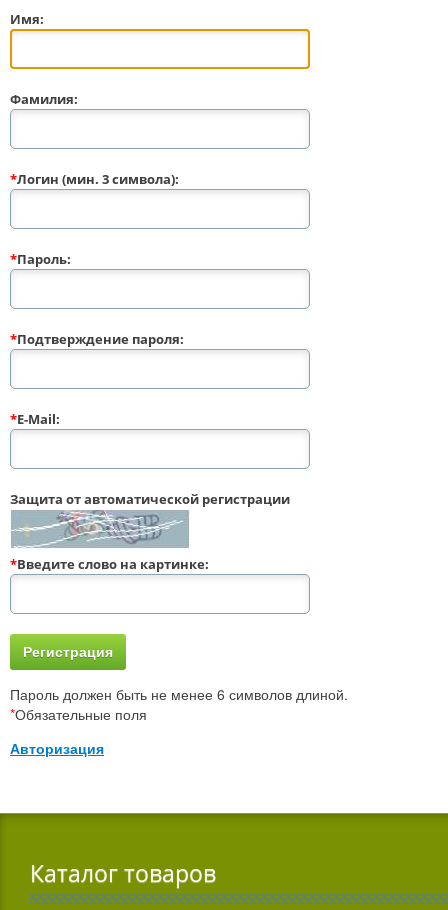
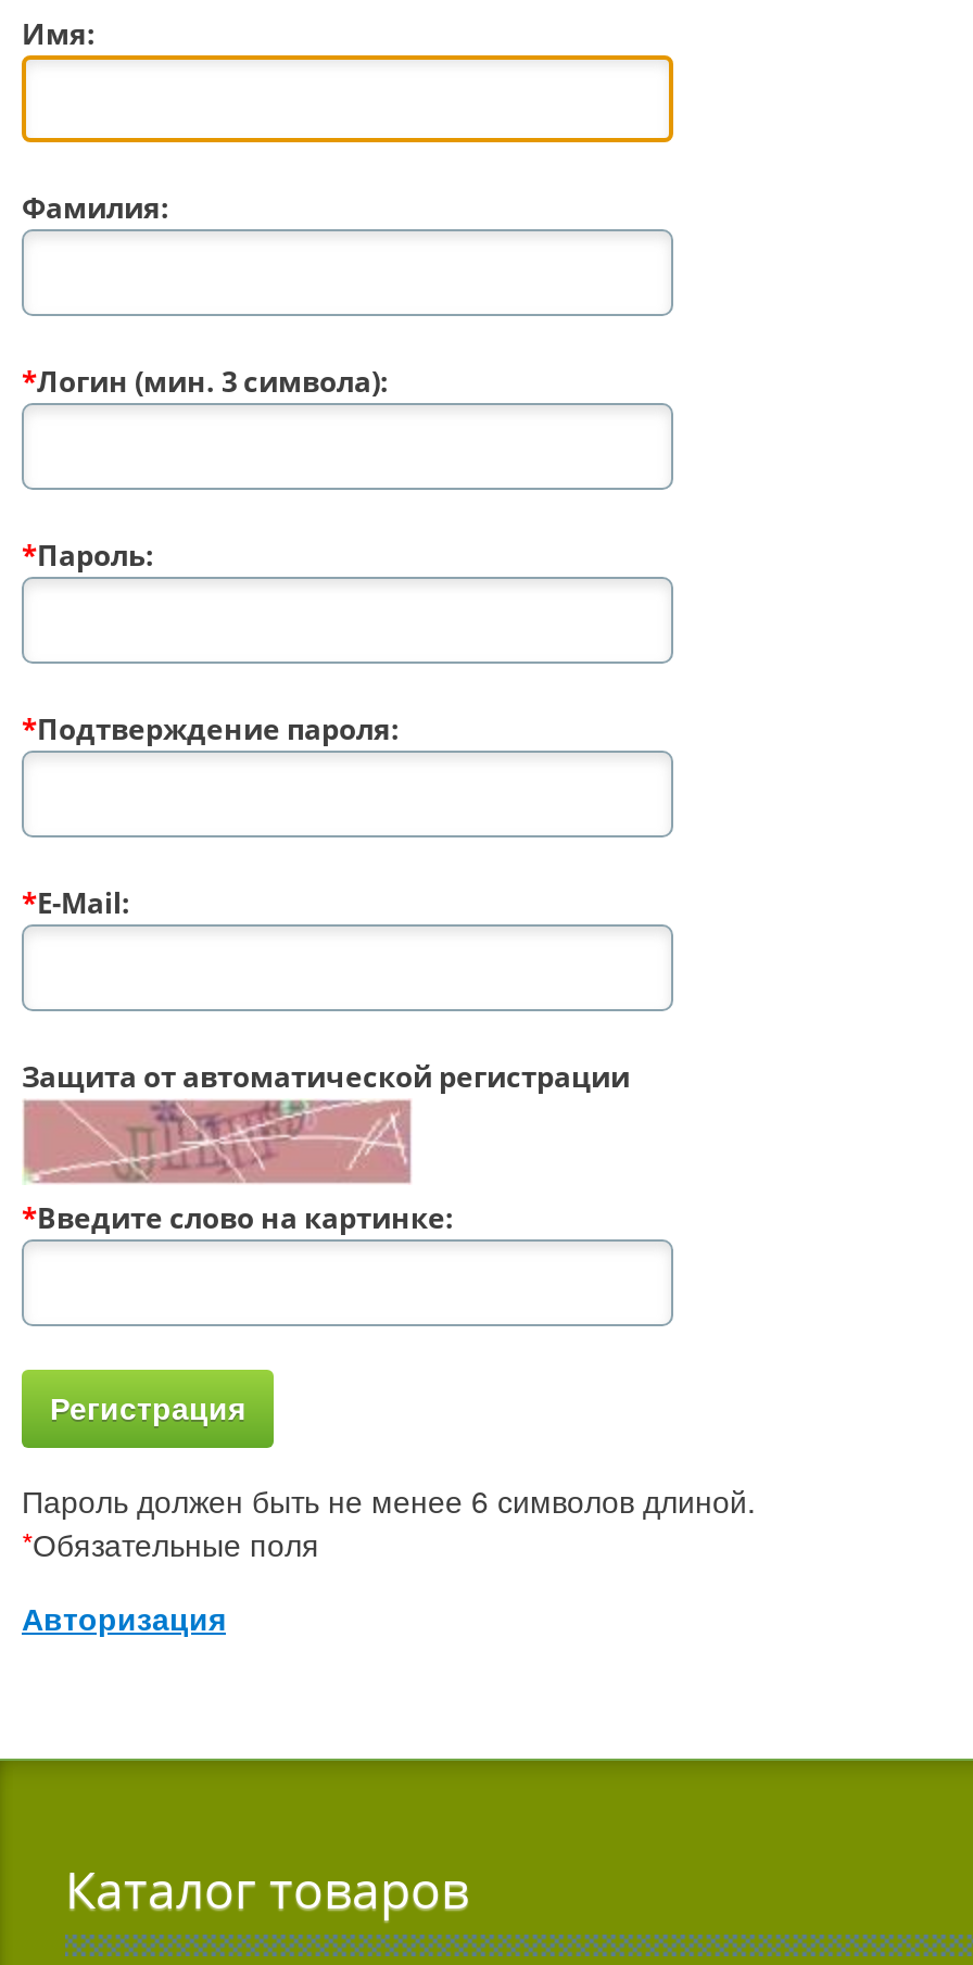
[11,510,188,548] [image] -> [24,1100,408,1183] [image]

